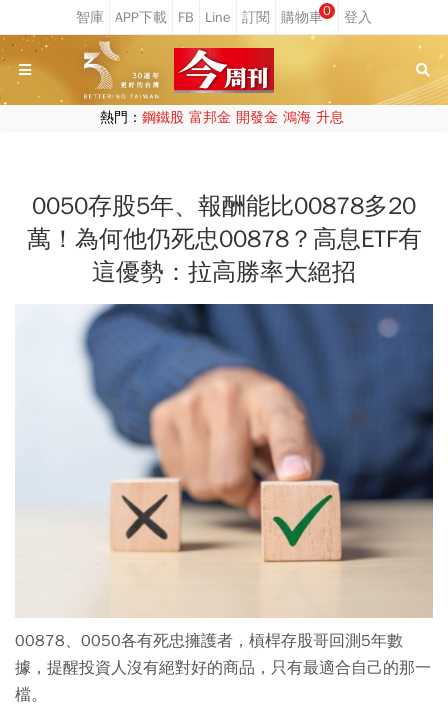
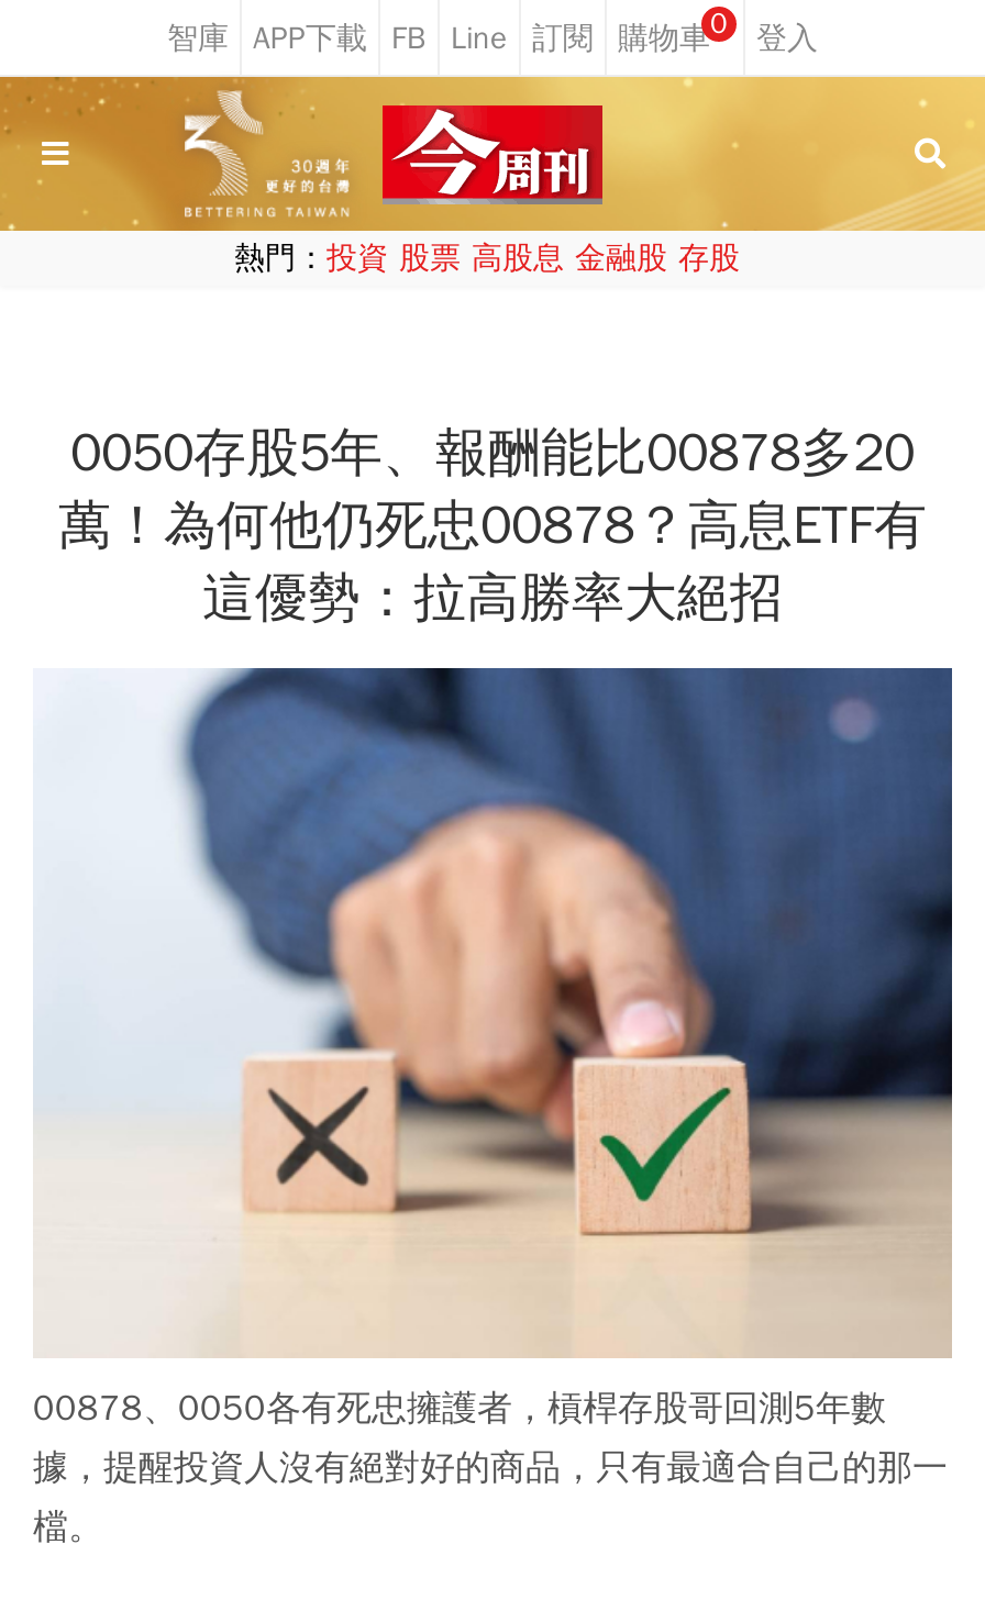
[99,109,343,126] 熱門：鋼鐵股 富邦金 開發金 鴻海 升息 -> [234,240,740,277] 熱門：投資 股票 高股息 金融股 存股

